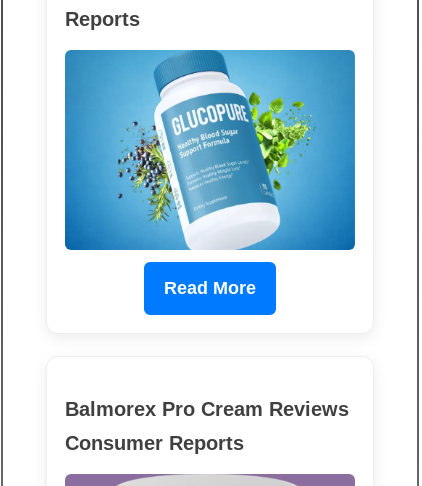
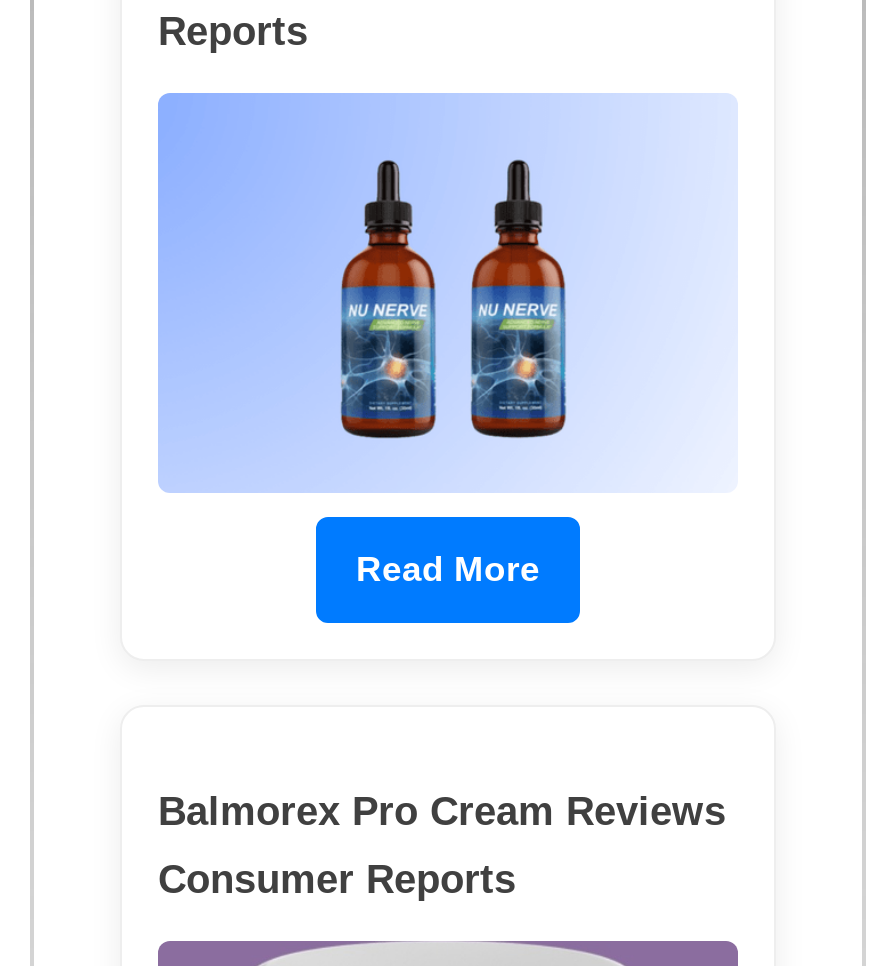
[65,49,356,251] [image] -> [160,94,738,494] [image]

